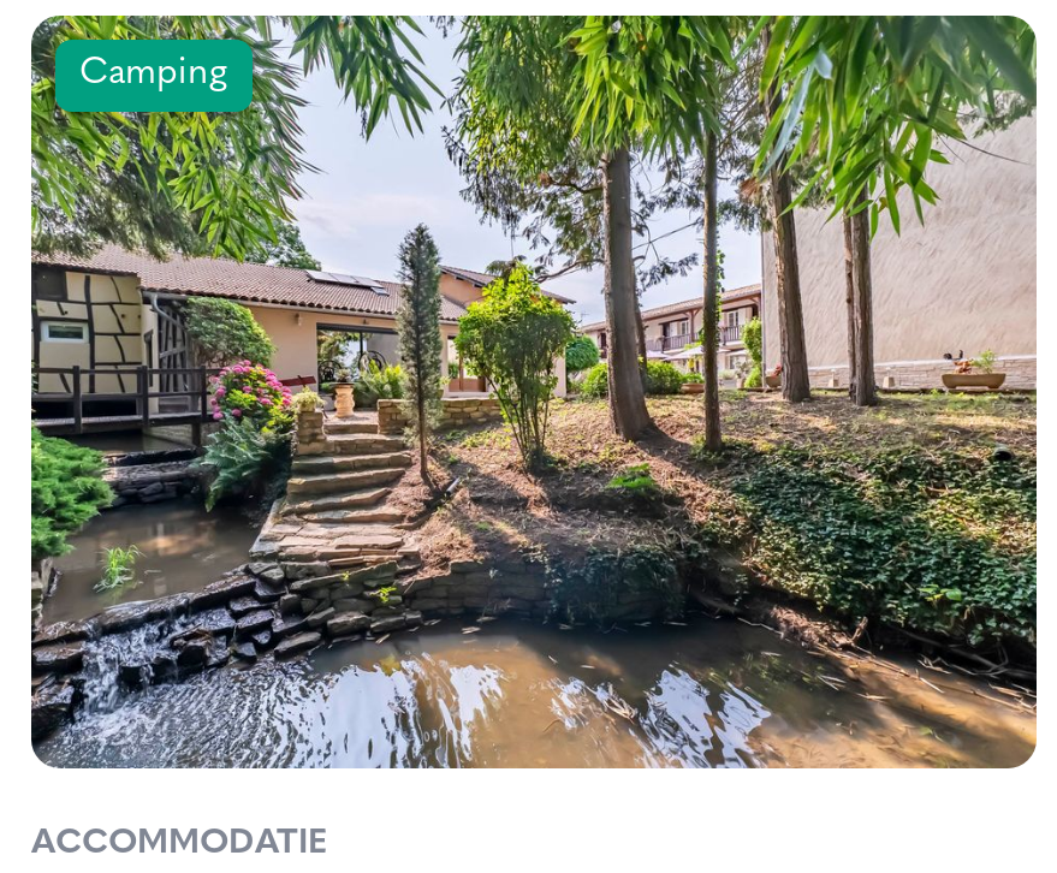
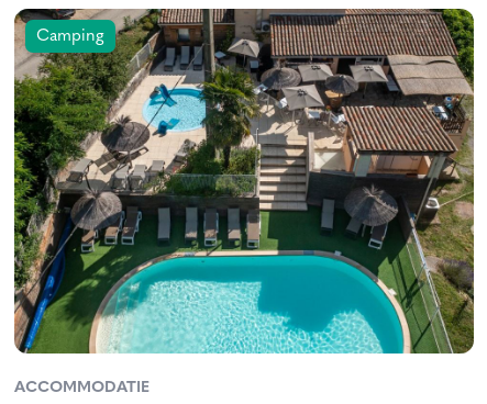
[29,12,1039,770] [image] -> [13,8,475,355] [image]

